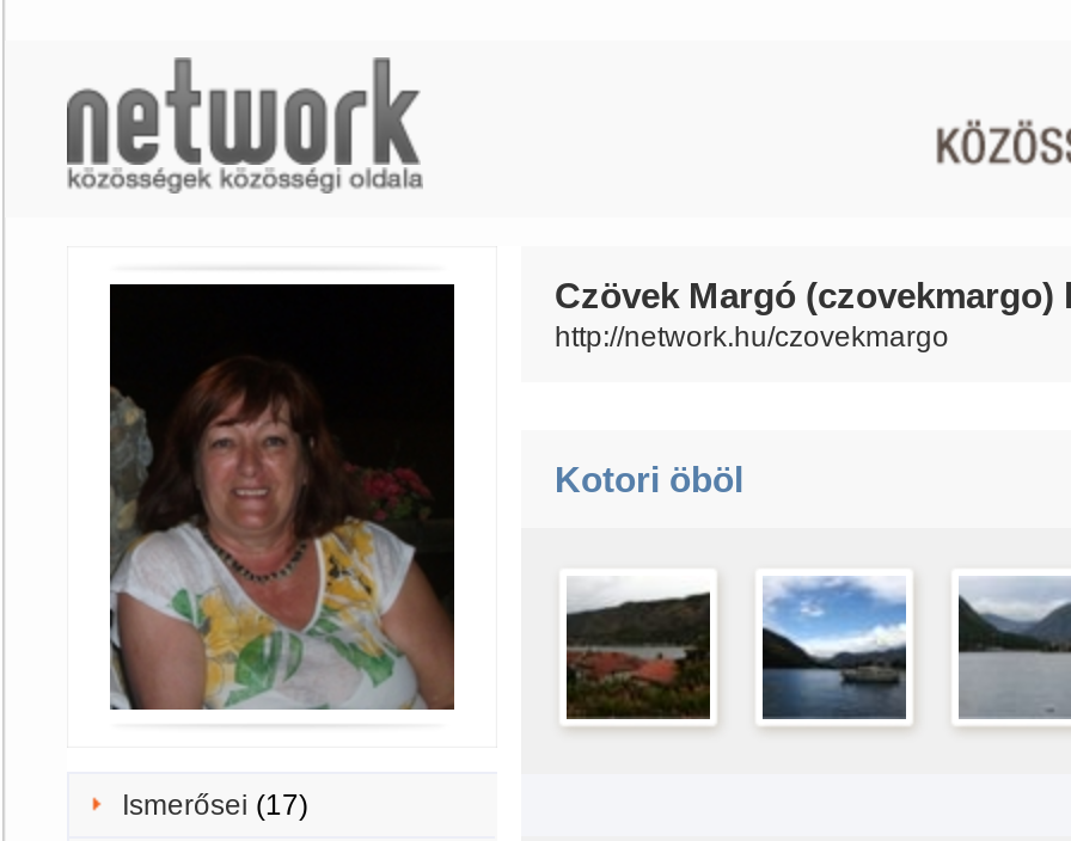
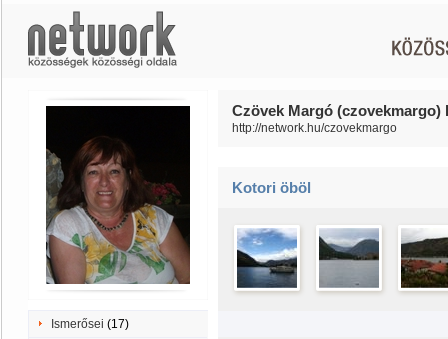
[564,578,712,719] [image] -> [237,228,298,288] [image]
[763,581,908,719] [image] -> [318,229,380,288] [image]
[959,576,1064,717] [image] -> [401,229,445,288] [image]

